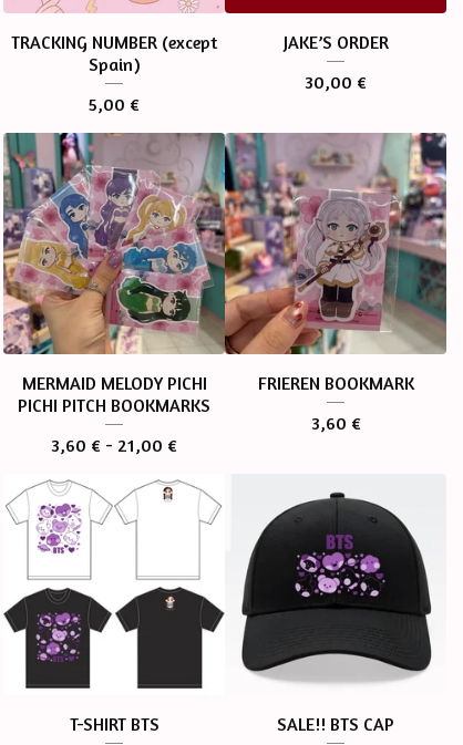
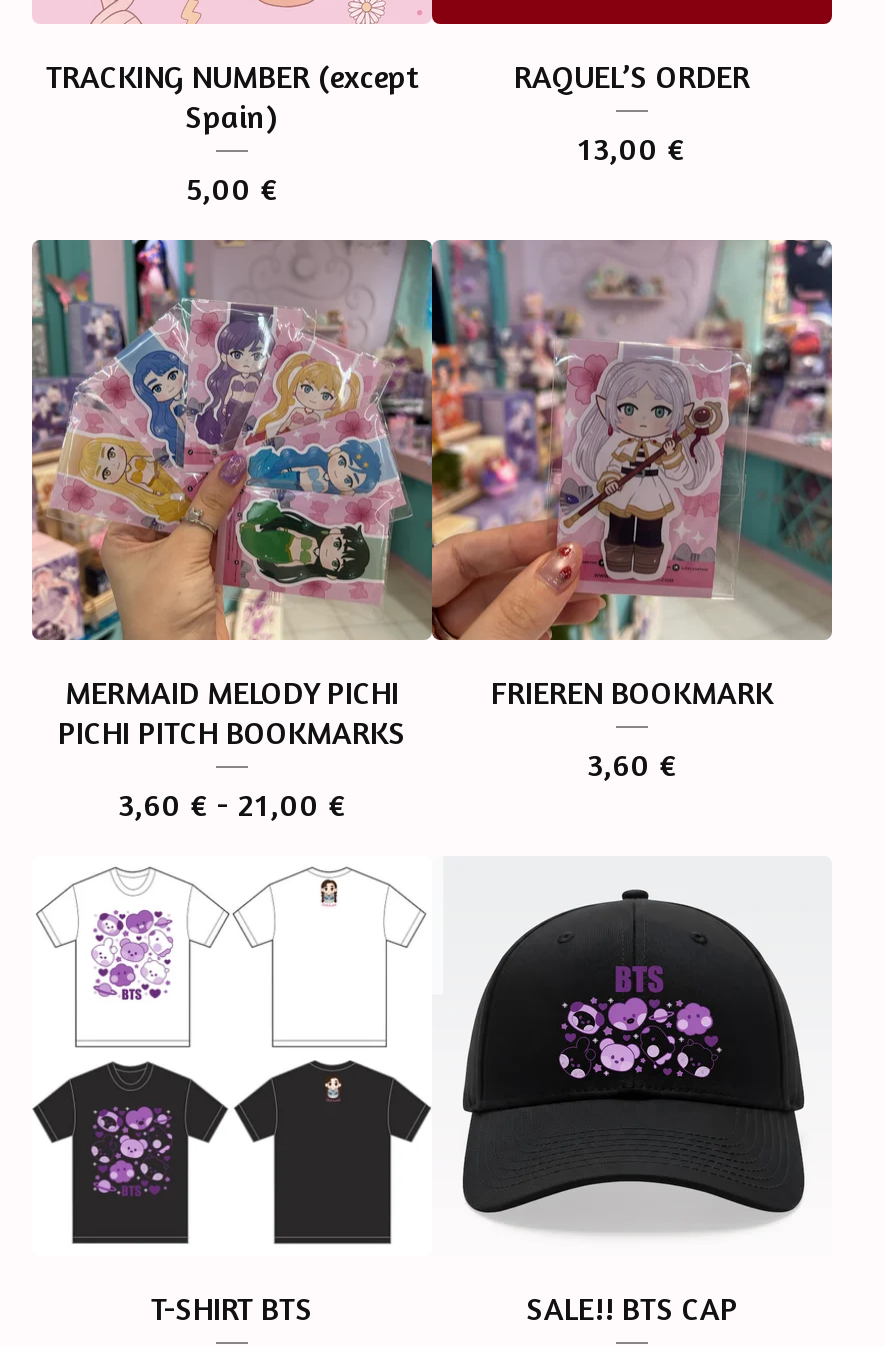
[283,31,388,53] JAKE’S ORDER -> [514,56,750,96] RAQUEL’S ORDER
[305,71,367,93] 30,00 € -> [579,128,685,168] 13,00 €

